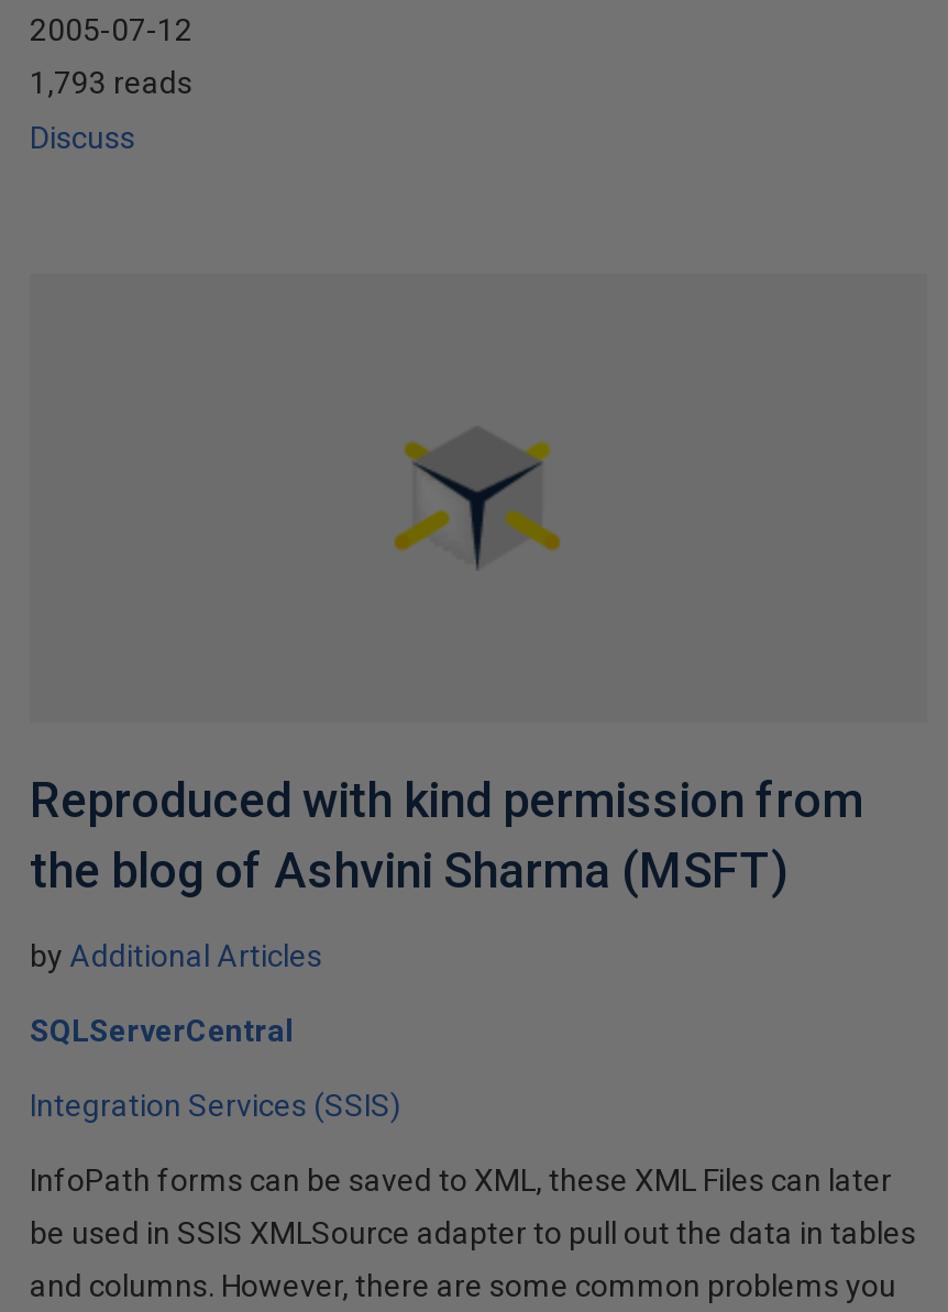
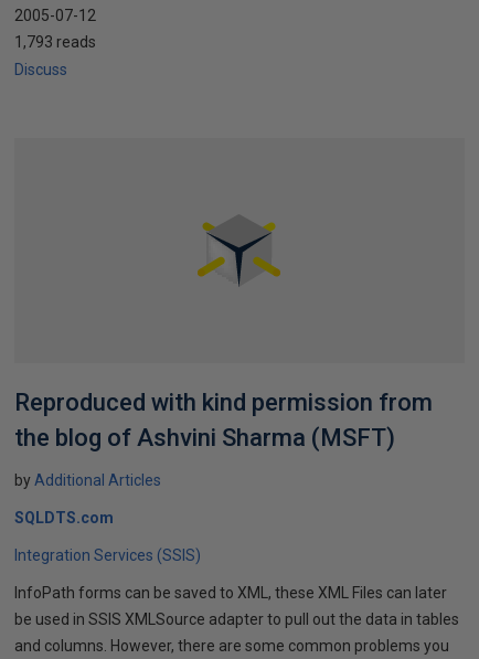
[30,1012,294,1047] SQLServerCentral -> [14,508,114,526] SQLDTS.com

